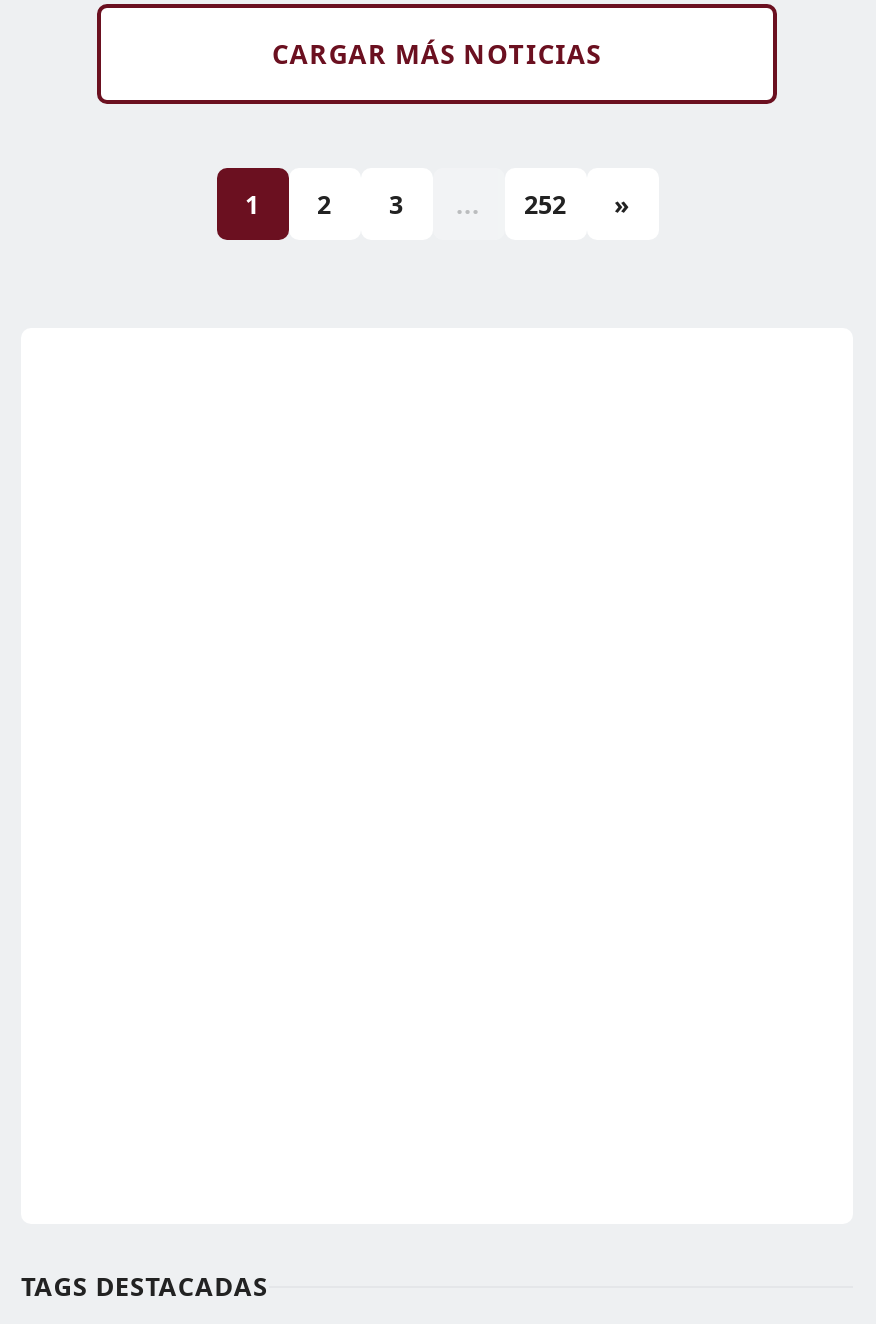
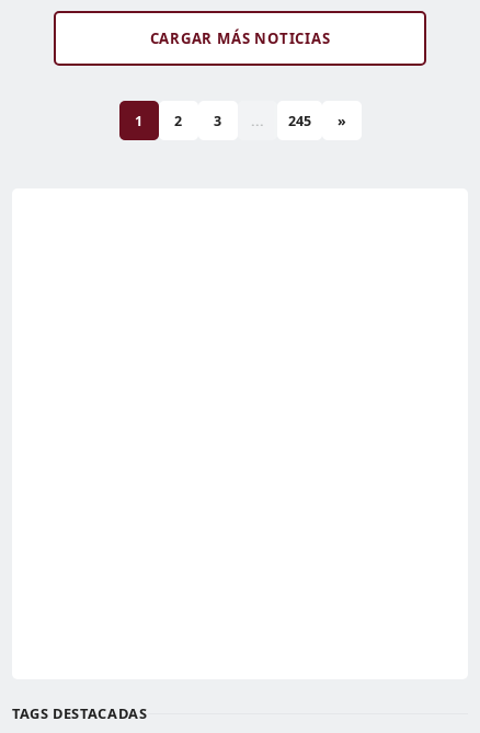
[524,187,566,221] 252 -> [288,111,311,130] 245

